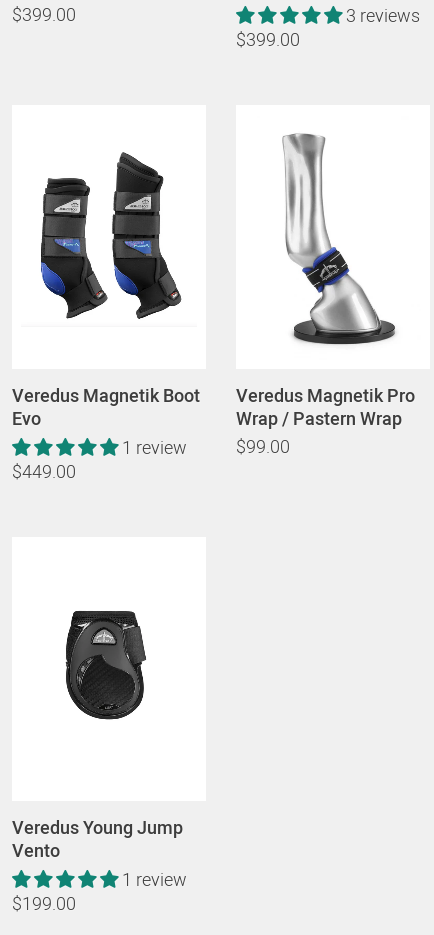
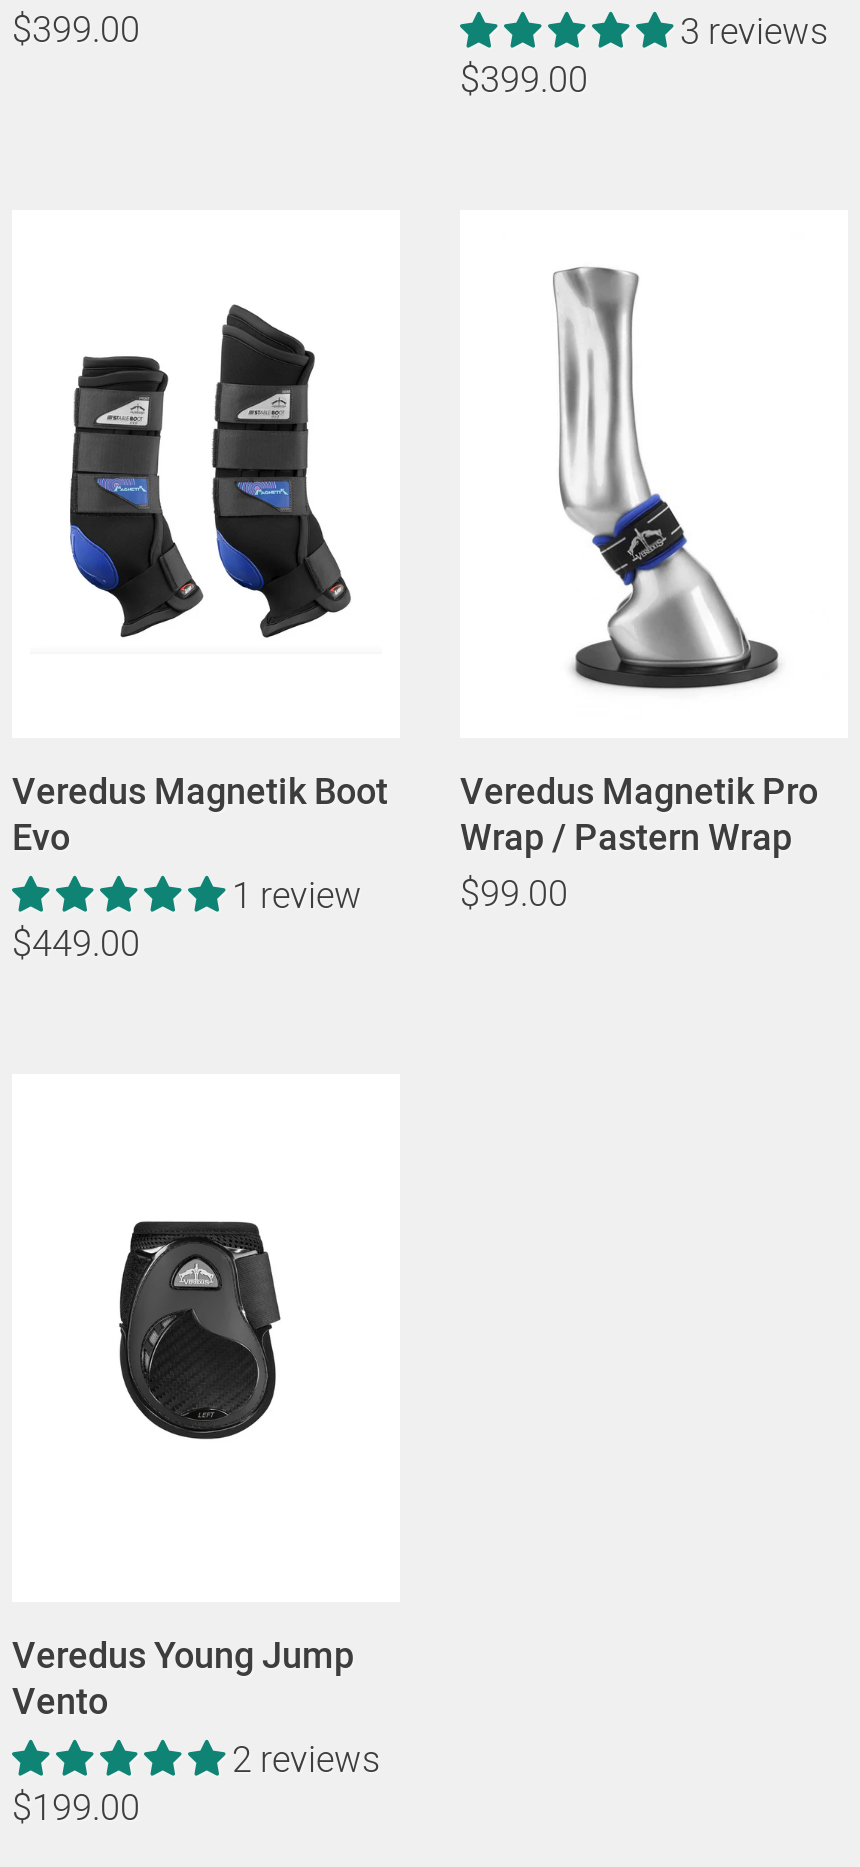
[122,867,187,891] 1 review -> [232,1734,380,1782] 2 reviews

